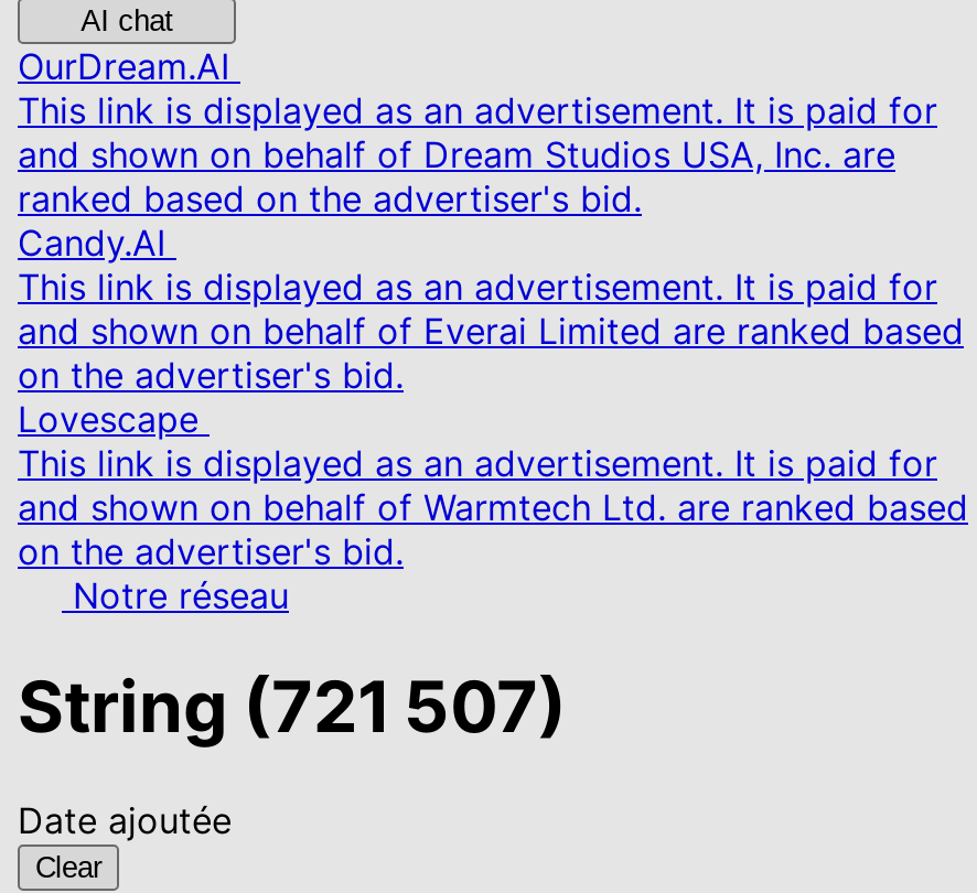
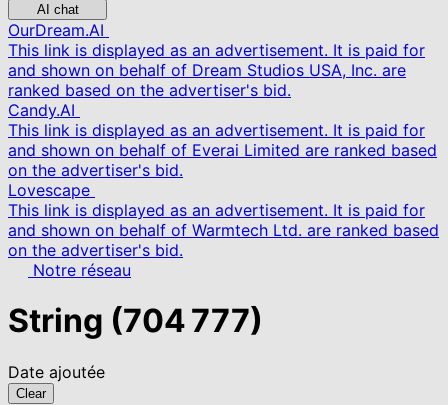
[18,665,567,751] String (721 507) -> [8,301,263,340] String (704 777)

